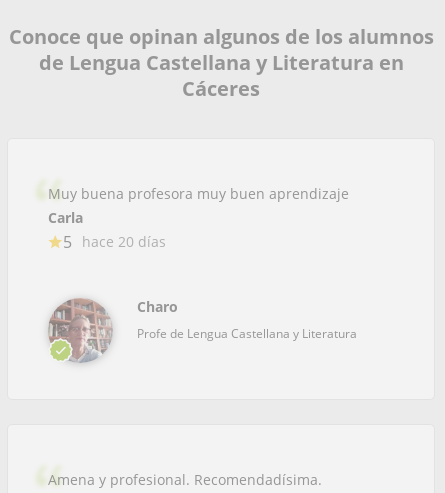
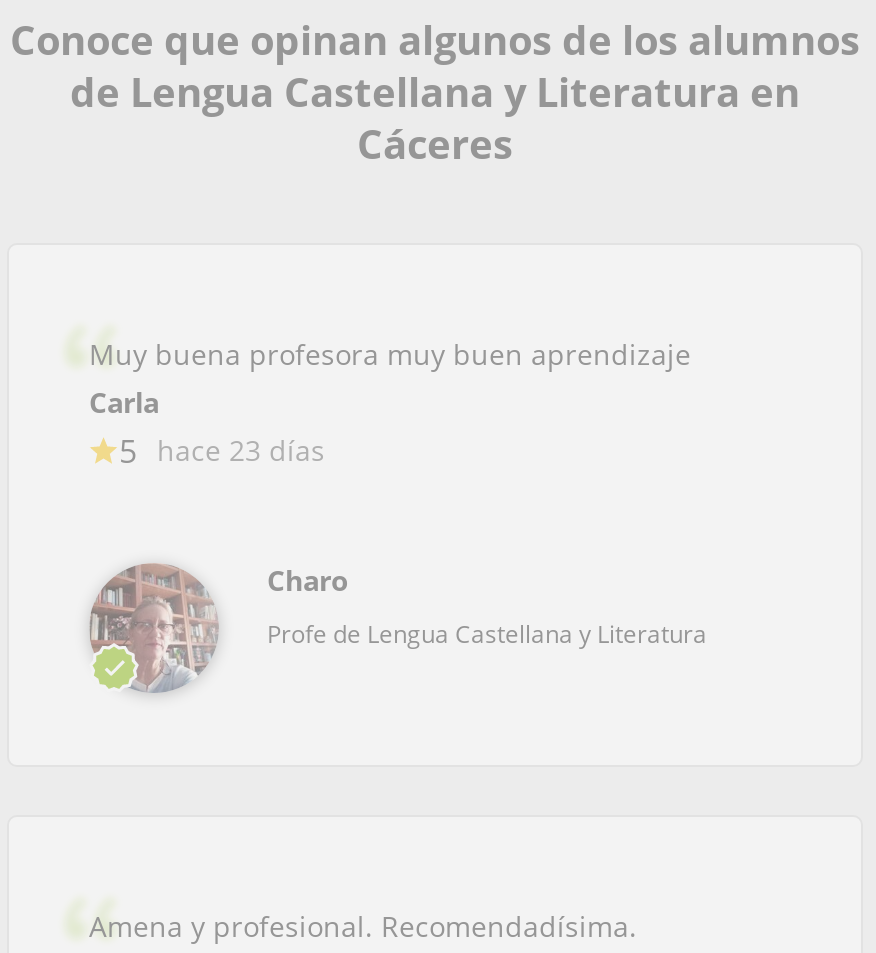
[63,231,166,253] 5 hace 20 días -> [119,429,325,473] 5 hace 23 días

